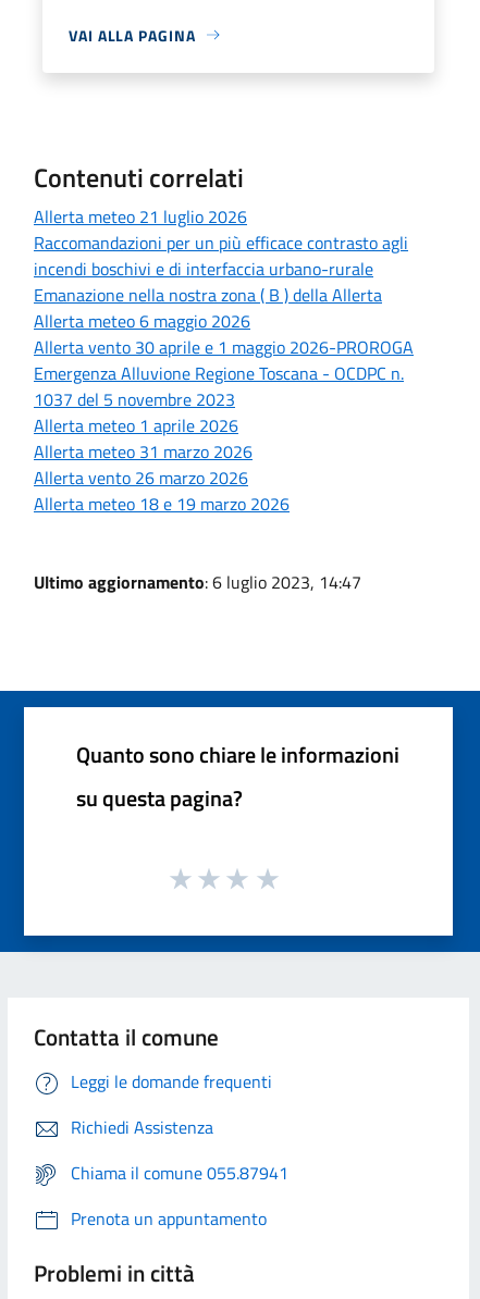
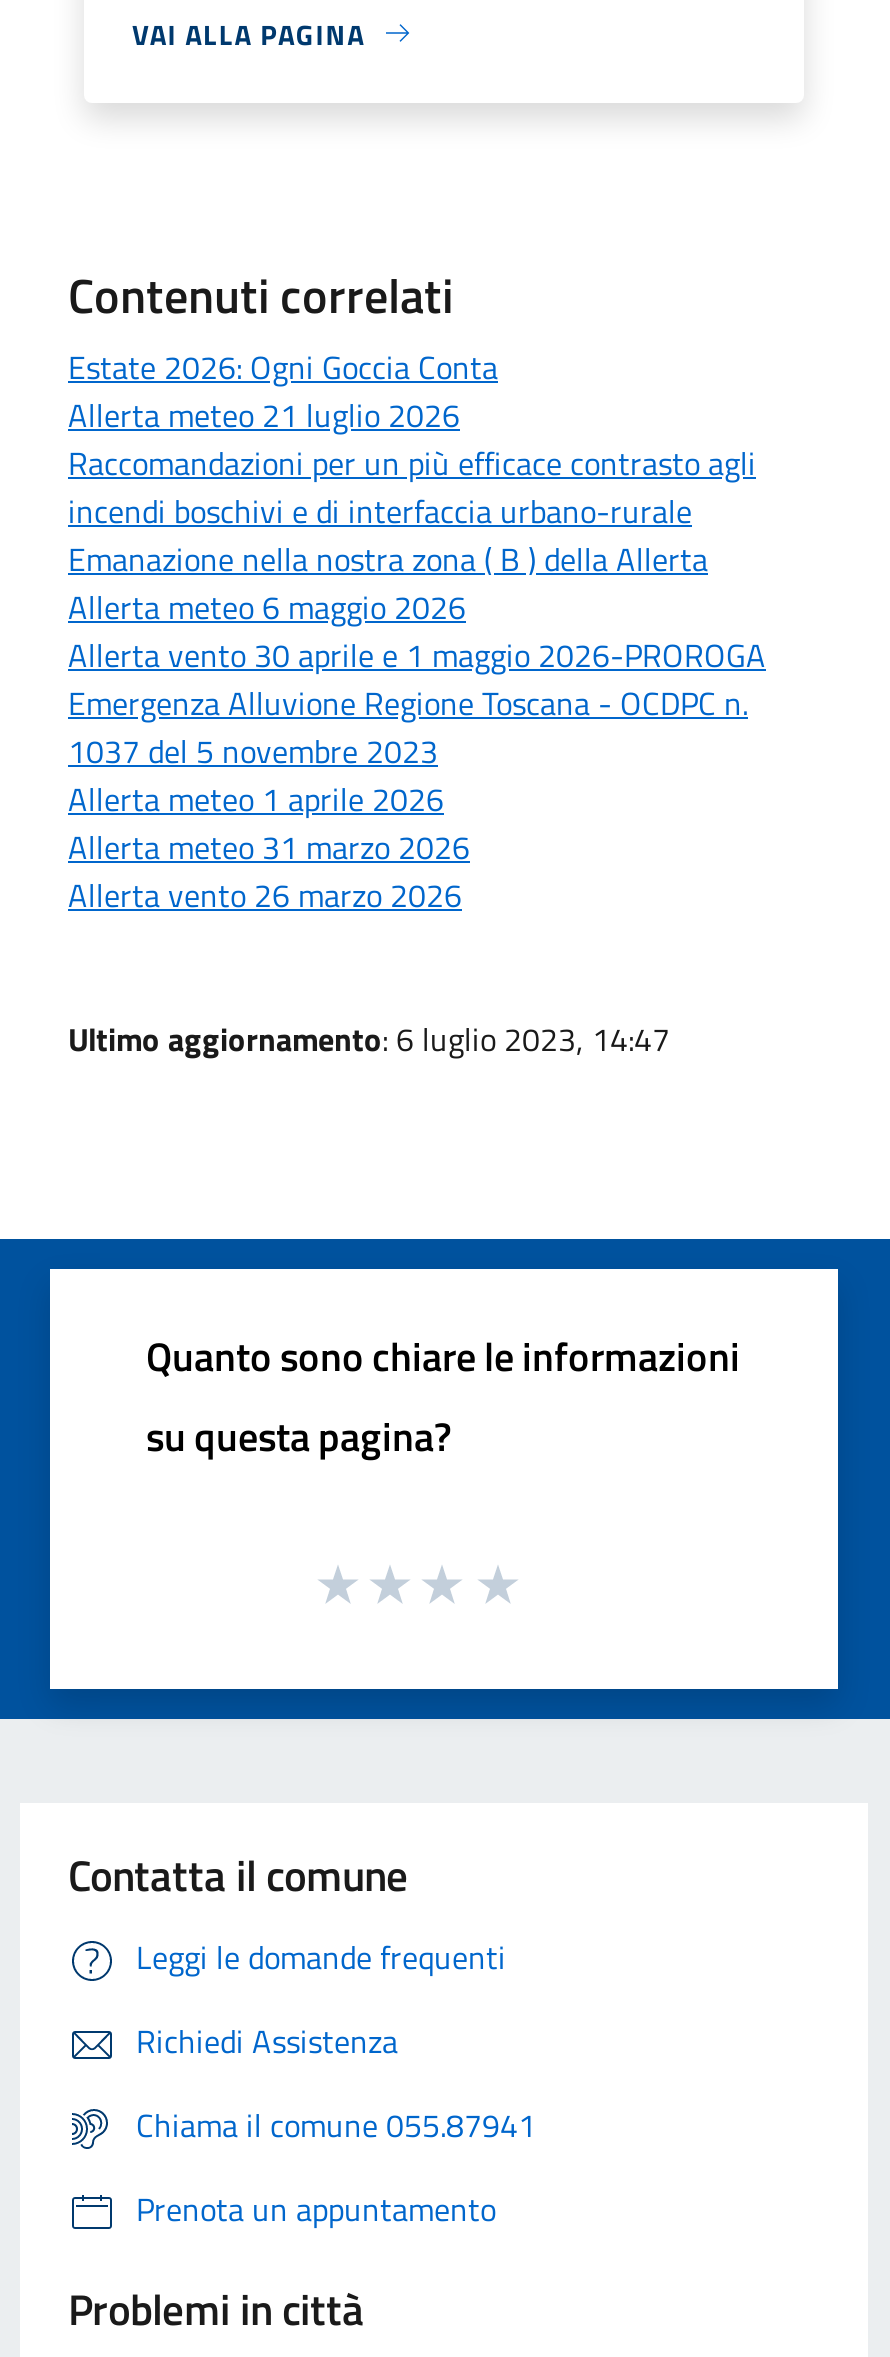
none -> [68,342,498,390] Estate 2026: Ogni Goccia Conta
moved [34,203,414,490] -> [68,390,766,918]: Allerta meteo 21 luglio 2026 | Raccomandazioni per un più efficace contrasto agli | incendi boschivi e di interfaccia urbano-rurale | ... | Allerta meteo 31 marzo 2026 | Allerta vento 26 marzo 2026
[34,490,290,516] Allerta meteo 18 e 19 marzo 2026 -> none

